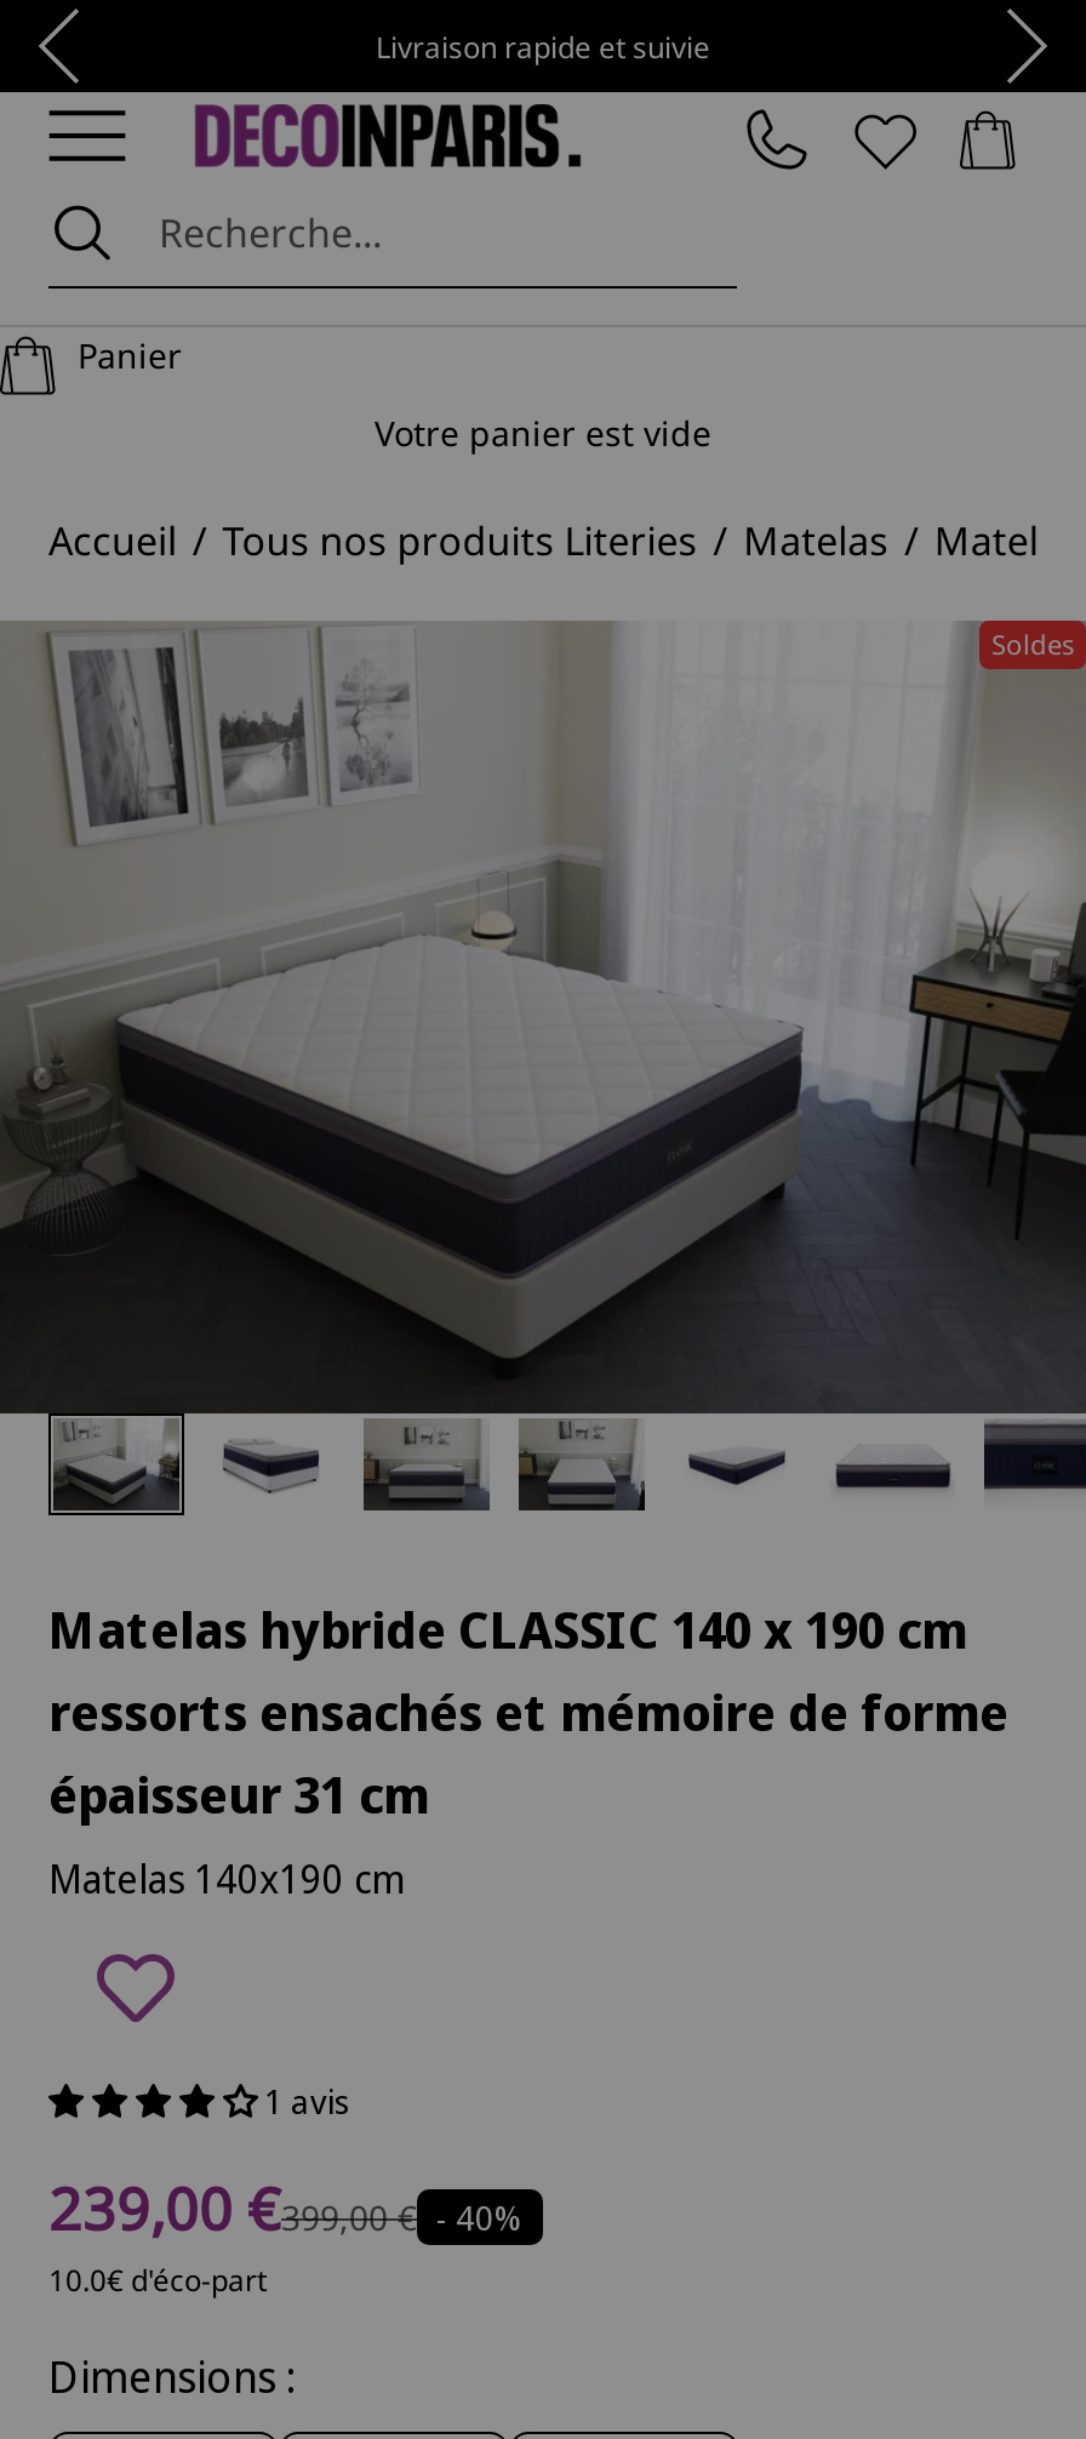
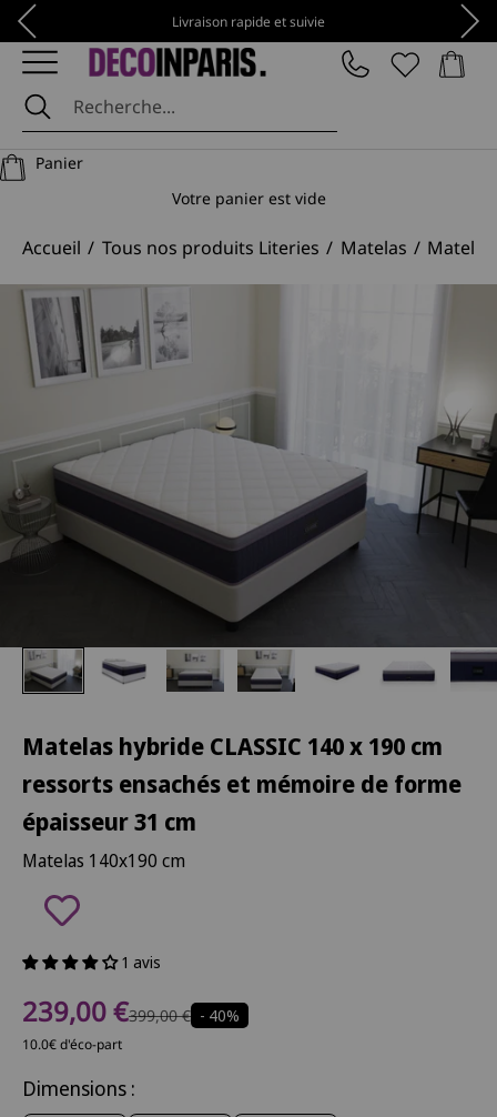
[991,626,1074,662] Soldes -> none

